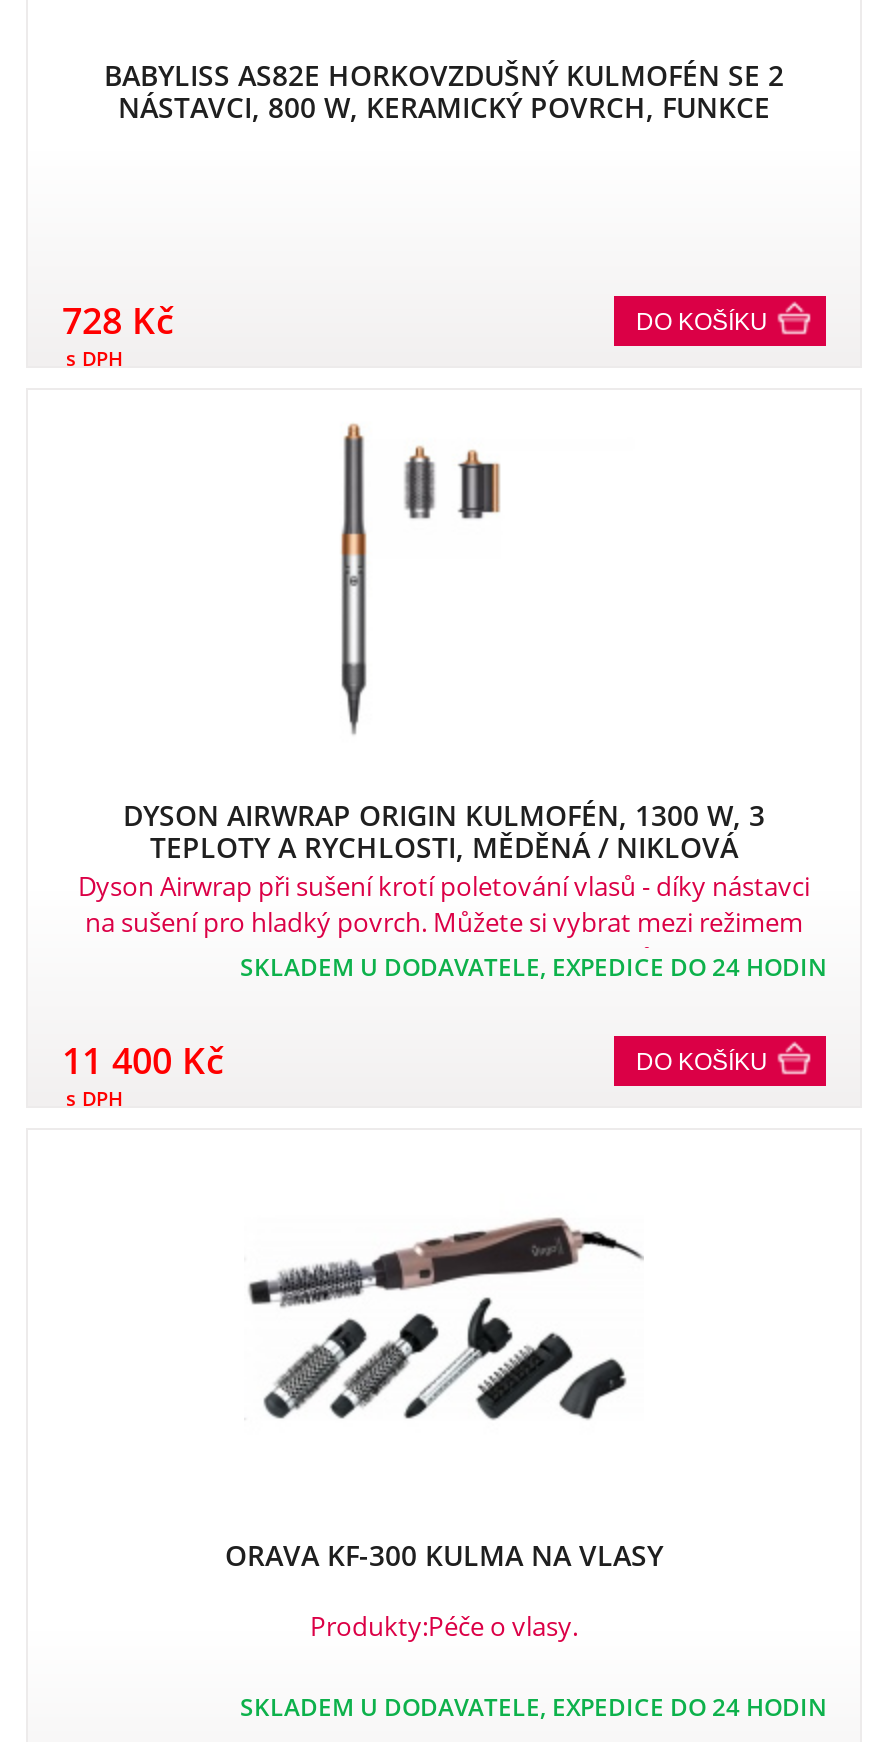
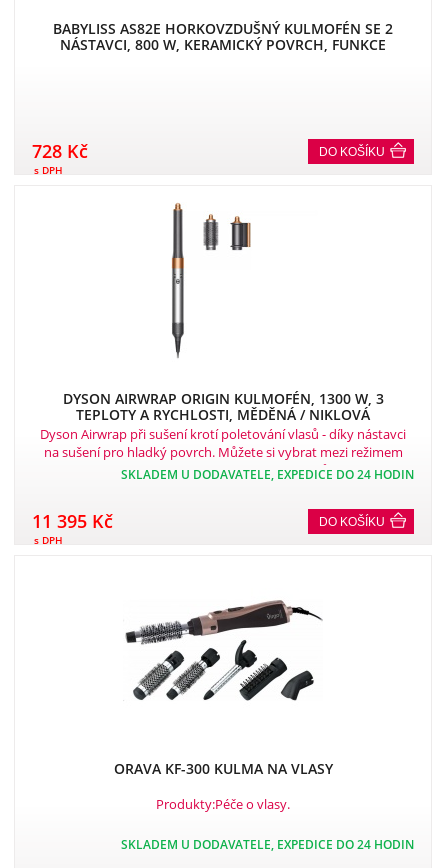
[62,1036,224,1084] 11 400 Kč -> [32,509,113,533] 11 395 Kč

